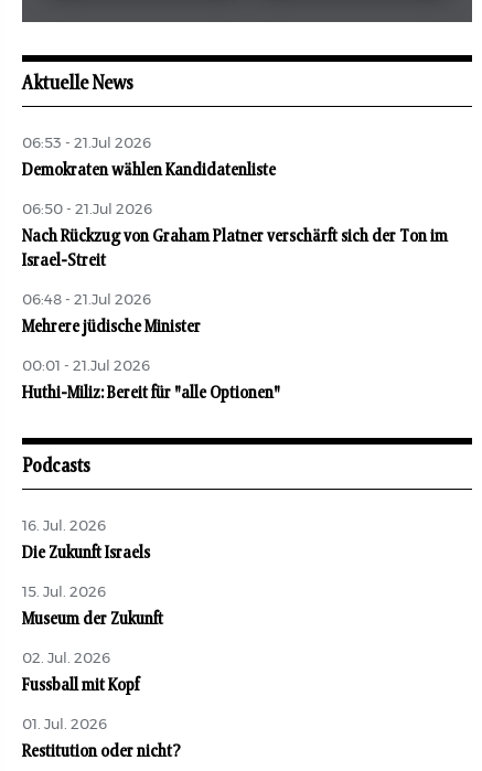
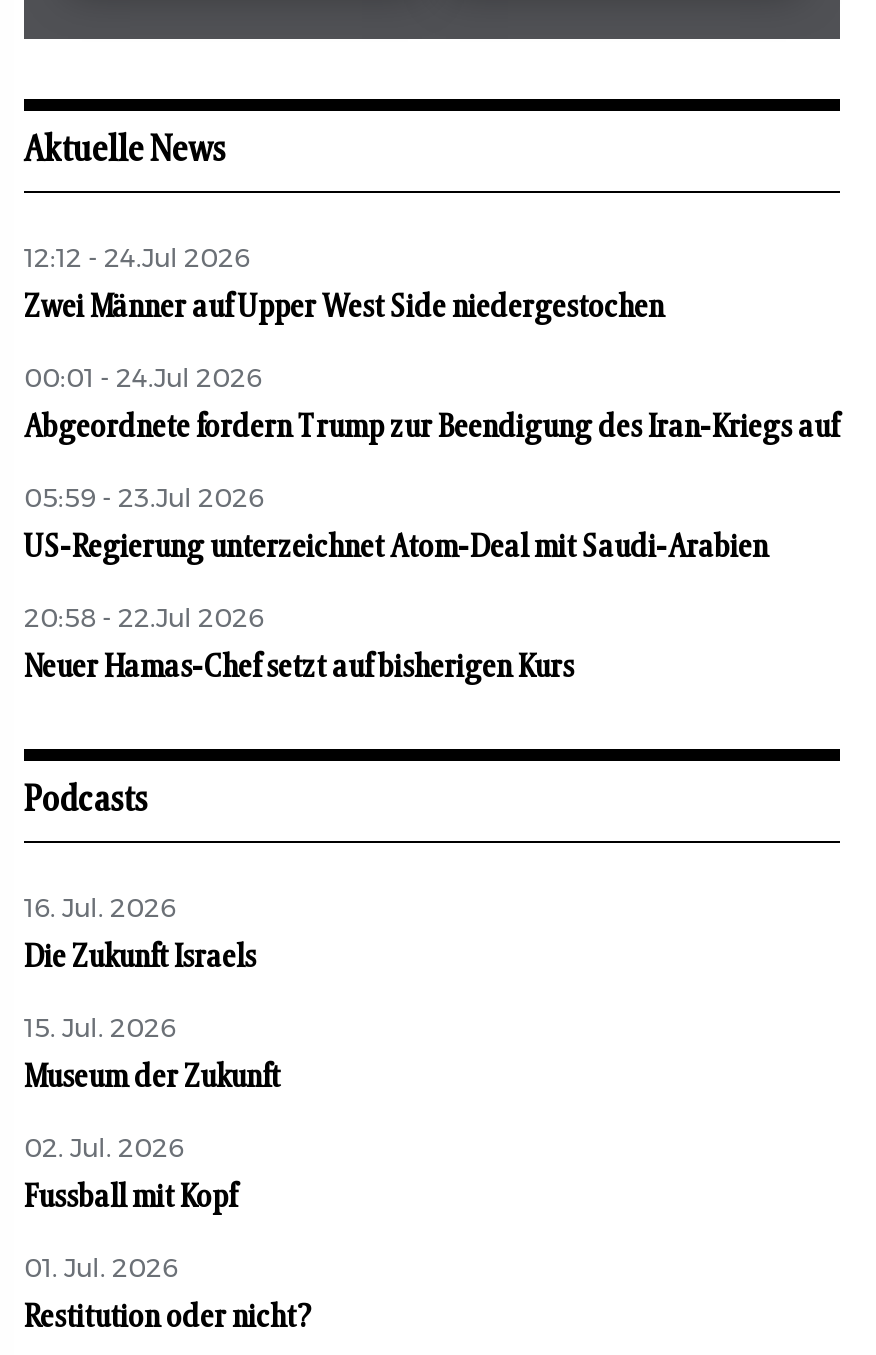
[22,137,151,151] 06:53 - 21.Jul 2026 -> [24,247,250,273] 12:12 - 24.Jul 2026
[22,161,276,179] Demokraten wählen Kandidatenliste -> [24,291,664,323] Zwei Männer auf Upper West Side niedergestochen
[22,203,152,218] 06:50 - 21.Jul 2026 -> [24,367,262,393] 00:01 - 24.Jul 2026
[22,227,448,269] Nach Rückzug von Graham Platner verschärft sich der Ton im | Israel-Streit -> [24,411,838,443] Abgeordnete fordern Trump zur Beendigung des Iran-Kriegs auf
[22,294,151,308] 06:48 - 21.Jul 2026 -> [24,487,264,513] 05:59 - 23.Jul 2026
[22,318,201,336] Mehrere jüdische Minister -> [24,531,768,563] US-Regierung unterzeichnet Atom-Deal mit Saudi-Arabien
[22,360,150,374] 00:01 - 21.Jul 2026 -> [24,607,264,633] 20:58 - 22.Jul 2026
[22,384,280,402] Huthi-Miliz: Bereit für "alle Optionen" -> [24,651,574,683] Neuer Hamas-Chef setzt auf bisherigen Kurs

